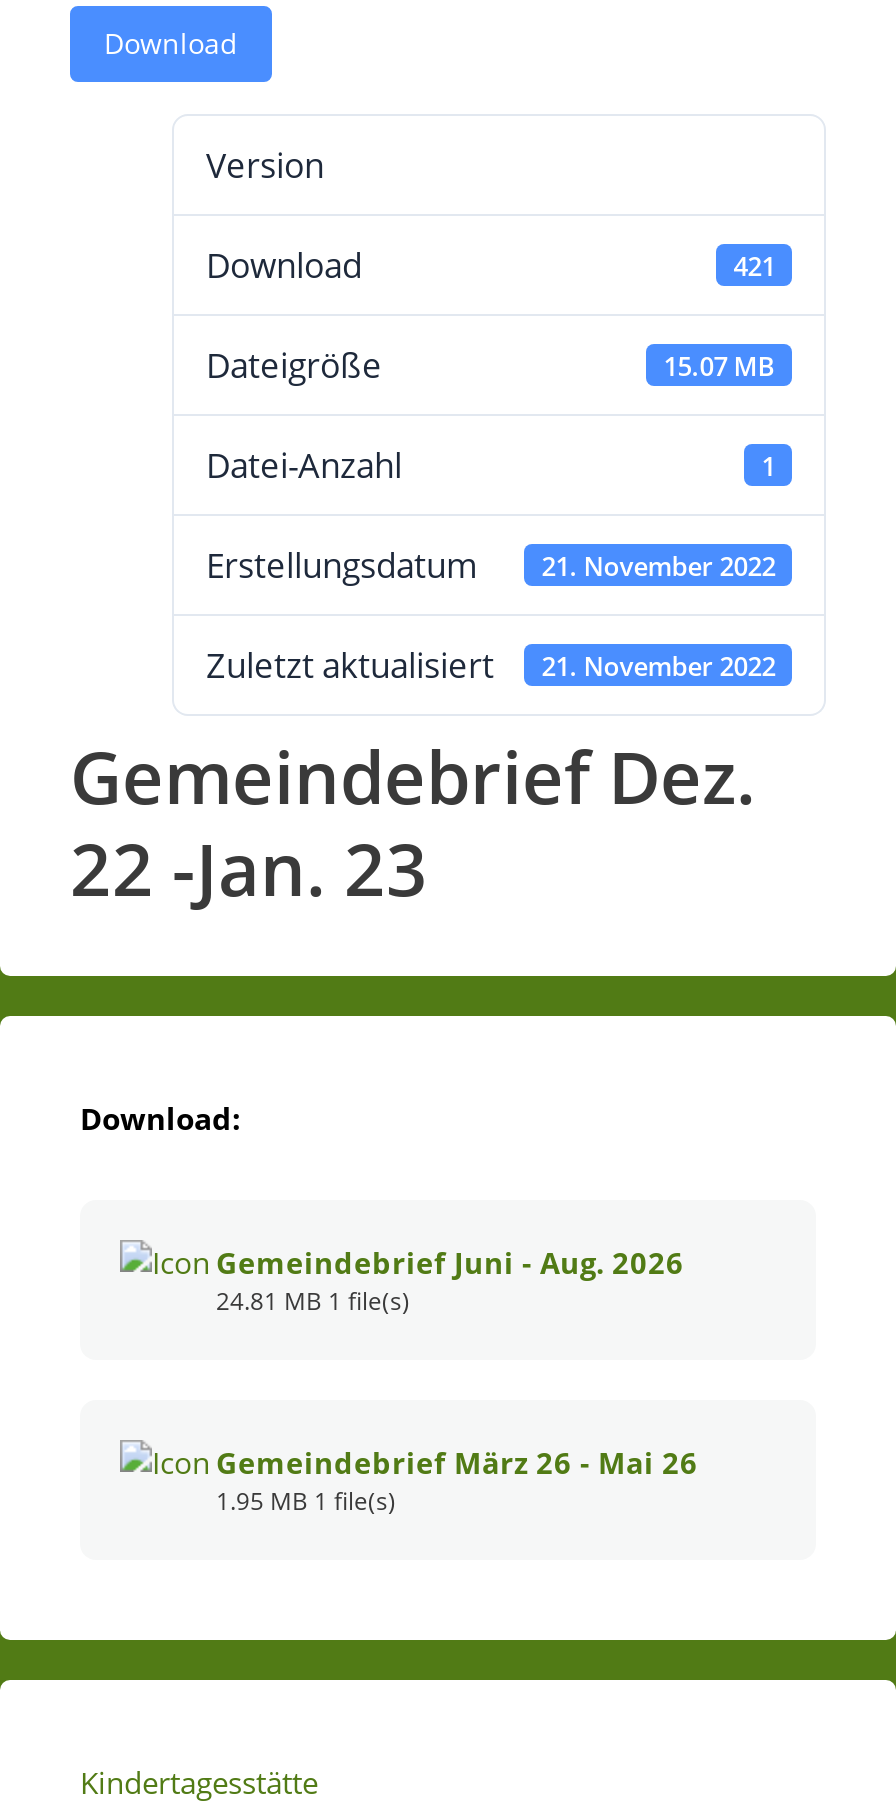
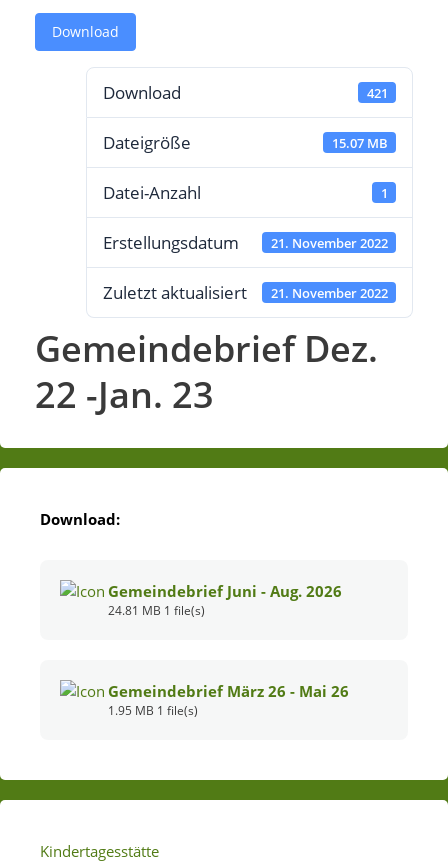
[206,142,324,188] Version -> none

